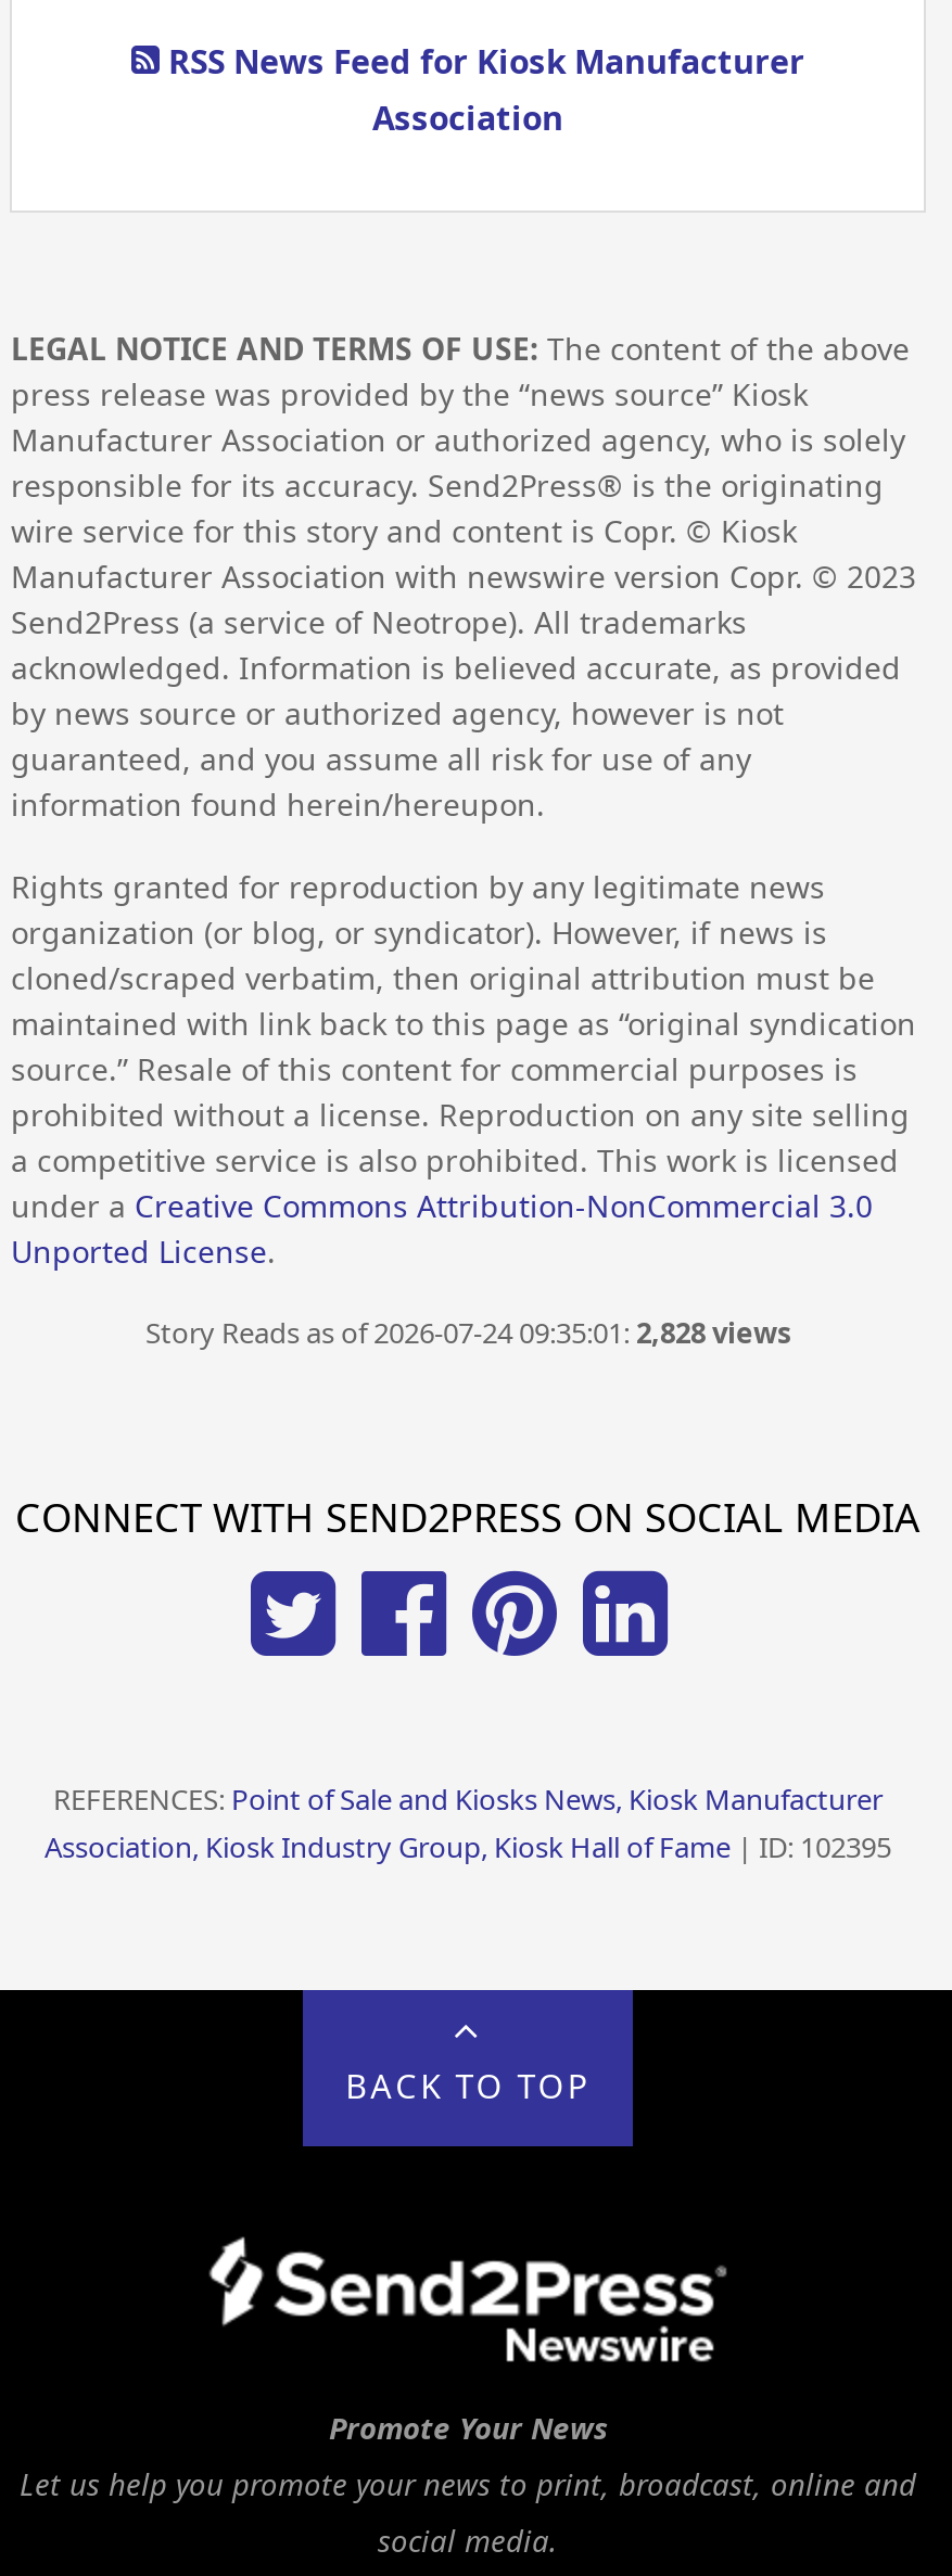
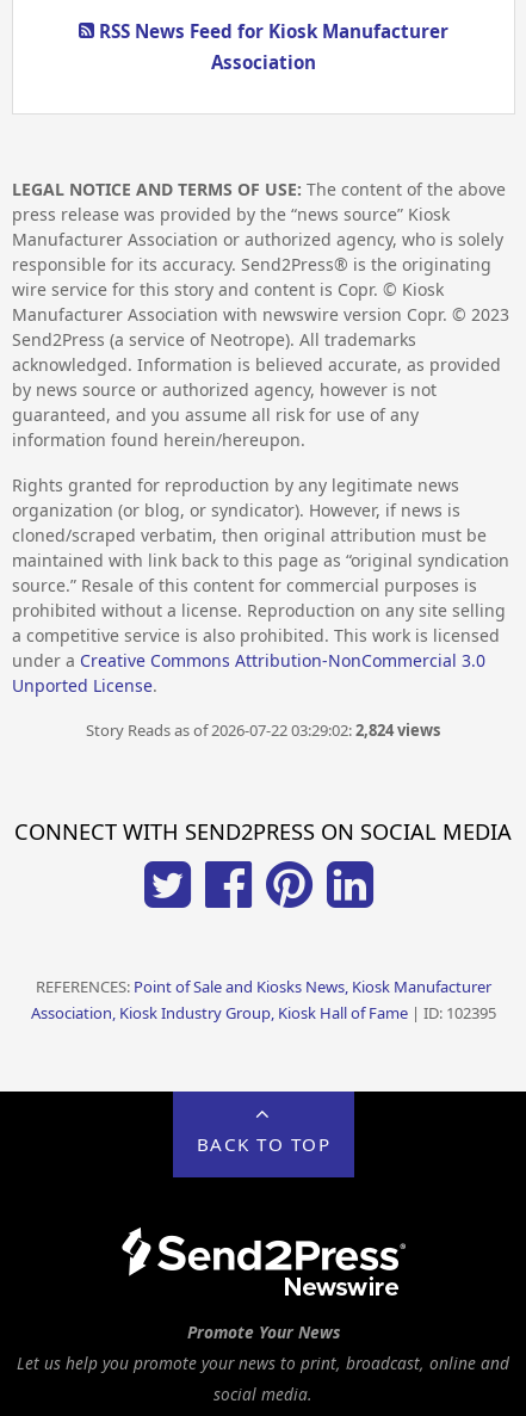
[145,1312,790,1351] Story Reads as of 2026-07-24 09:35:01: 2,828 views -> [86,719,441,740] Story Reads as of 2026-07-22 03:29:02: 2,824 views

